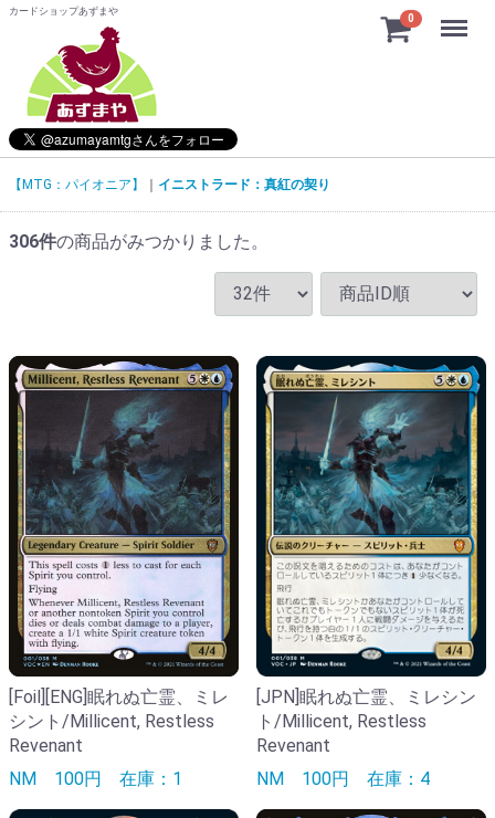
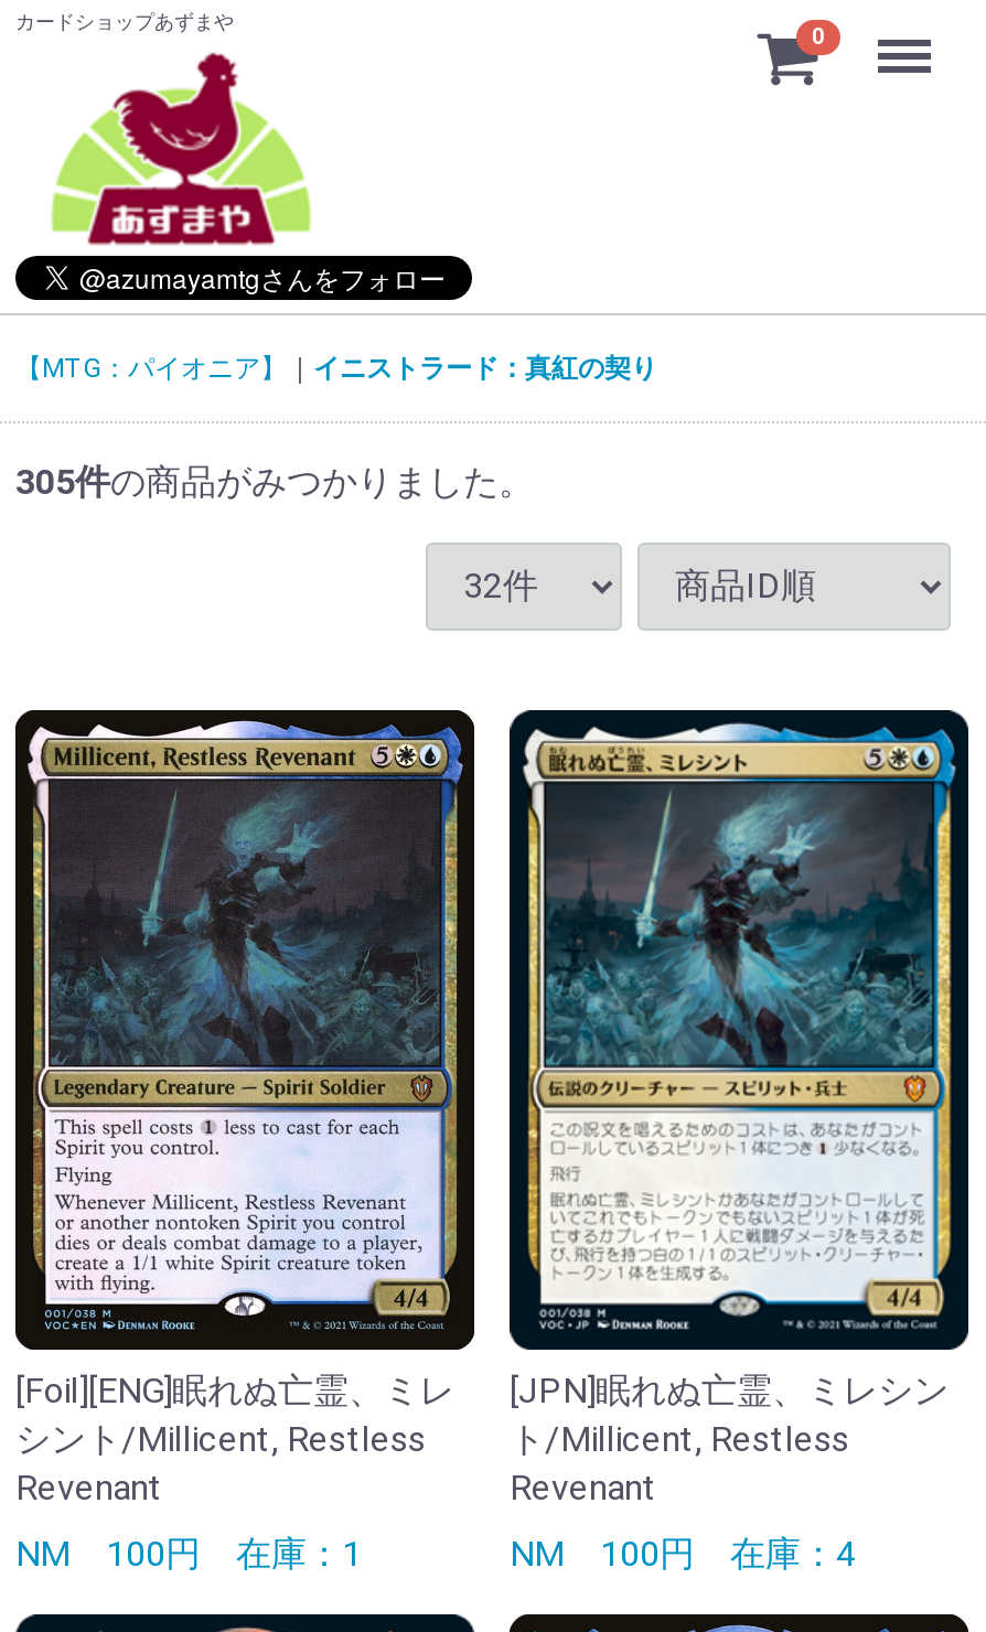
[9,231,268,252] 306件の商品がみつかりました。 -> [15,461,534,503] 305件の商品がみつかりました。

